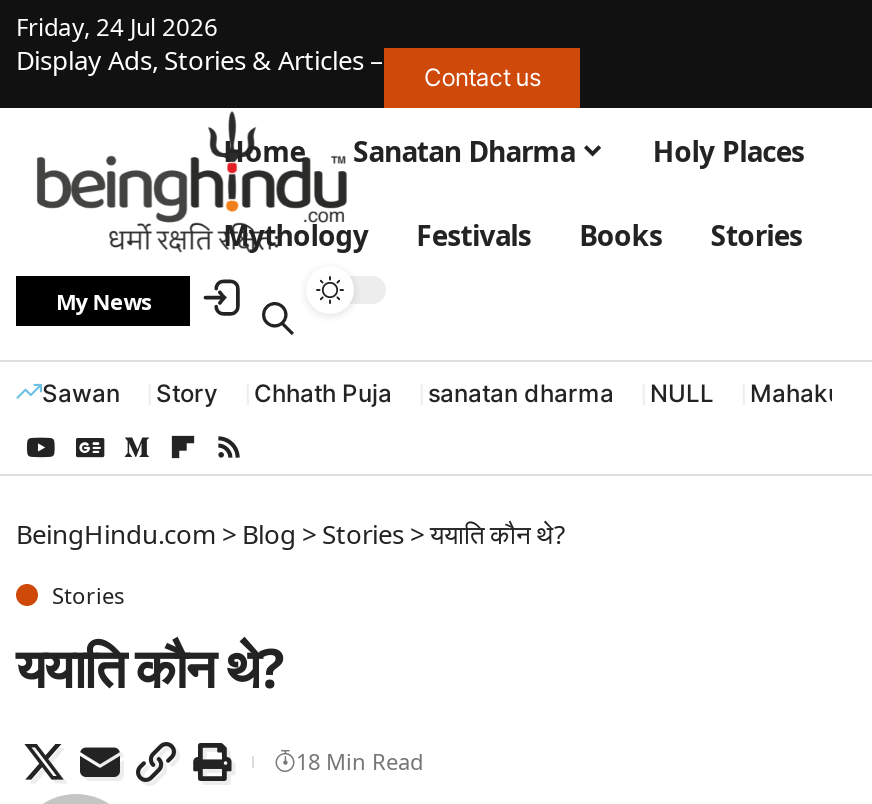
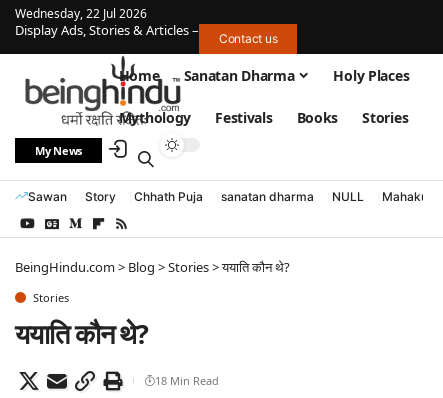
[16,10,218,44] Friday, 24 Jul 2026 -> [15,5,147,22] Wednesday, 22 Jul 2026

